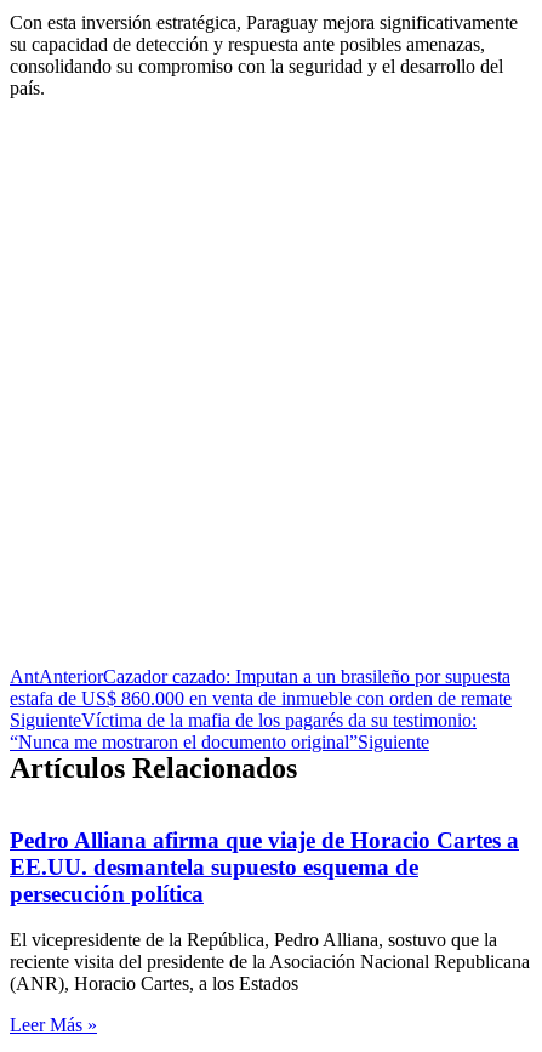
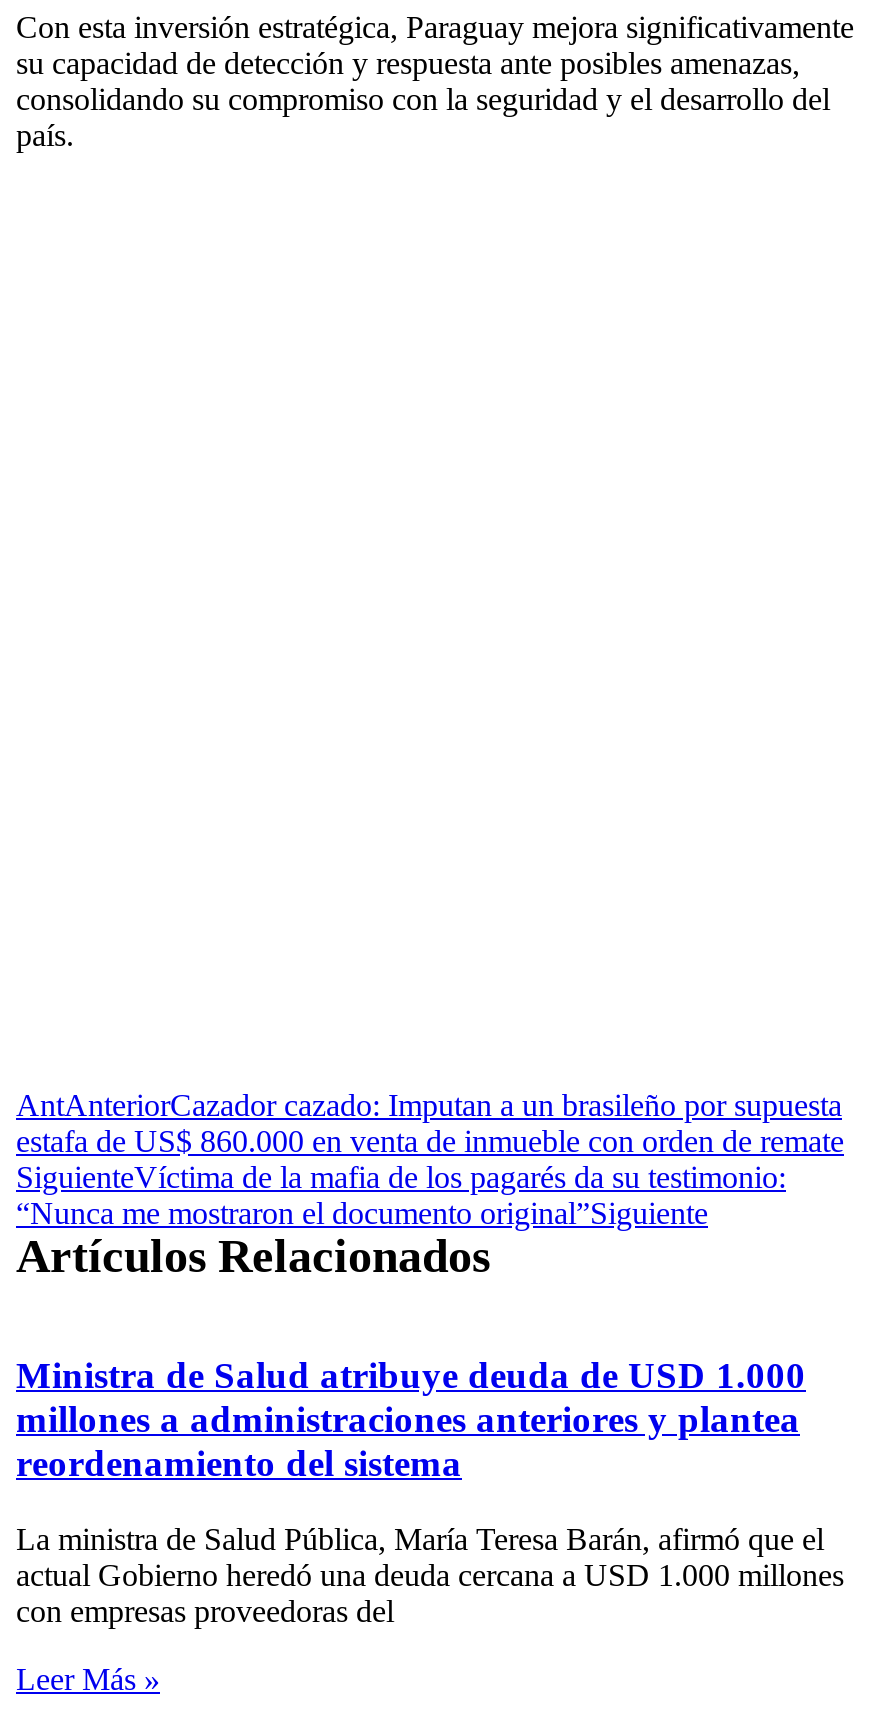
[10,827,519,906] Pedro Alliana afirma que viaje de Horacio Cartes a | EE.UU. desmantela supuesto esquema de | persecución política -> [16,1353,806,1483] Ministra de Salud atribuye deuda de USD 1.000 | millones a administraciones anteriores y plantea | reordenamiento del sistema
[10,930,530,994] El vicepresidente de la República, Pedro Alliana, sostuvo que la | reciente visita del presidente de la Asociación Nacional Republicana | (ANR), Horacio Cartes, a los Estados -> [16,1523,844,1629] La ministra de Salud Pública, María Teresa Barán, afirmó que el | actual Gobierno heredó una deuda cercana a USD 1.000 millones | con empresas proveedoras del

